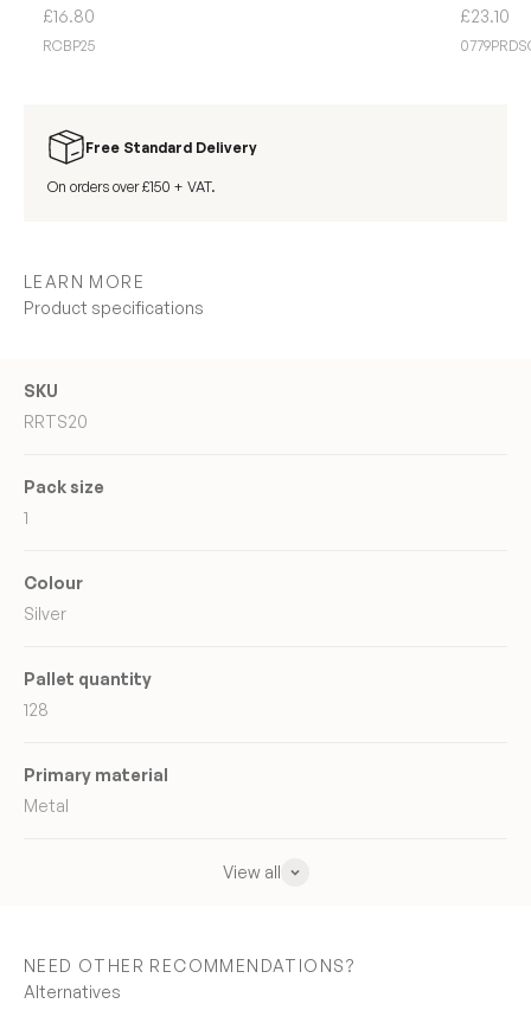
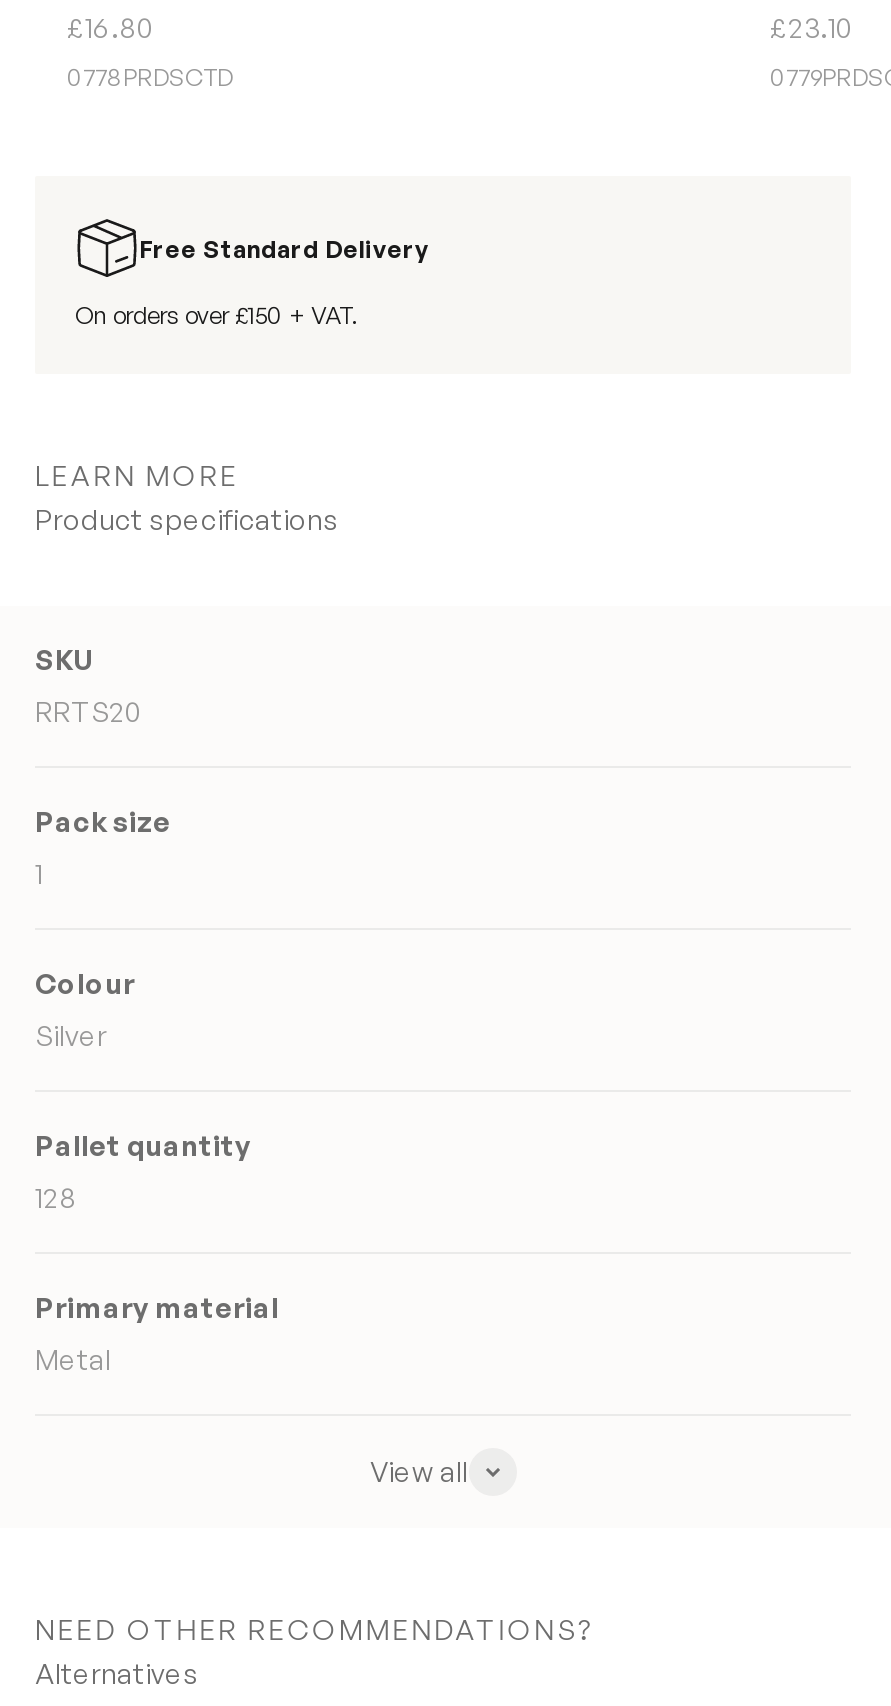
[43,37,95,55] RCBP25 -> [67,62,233,92] 0778PRDSCTD

